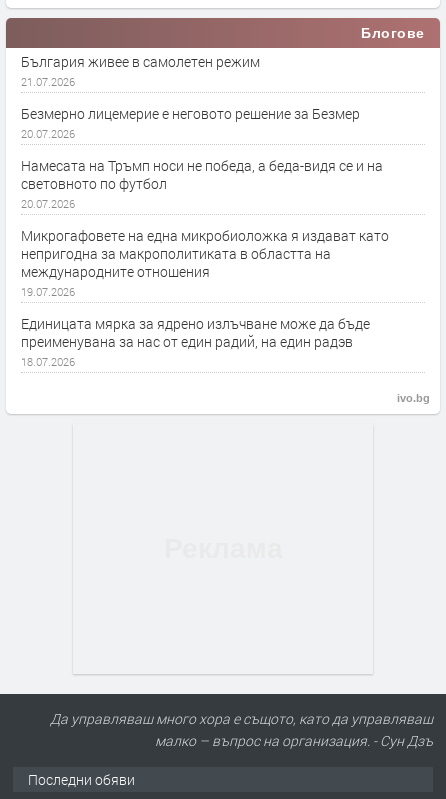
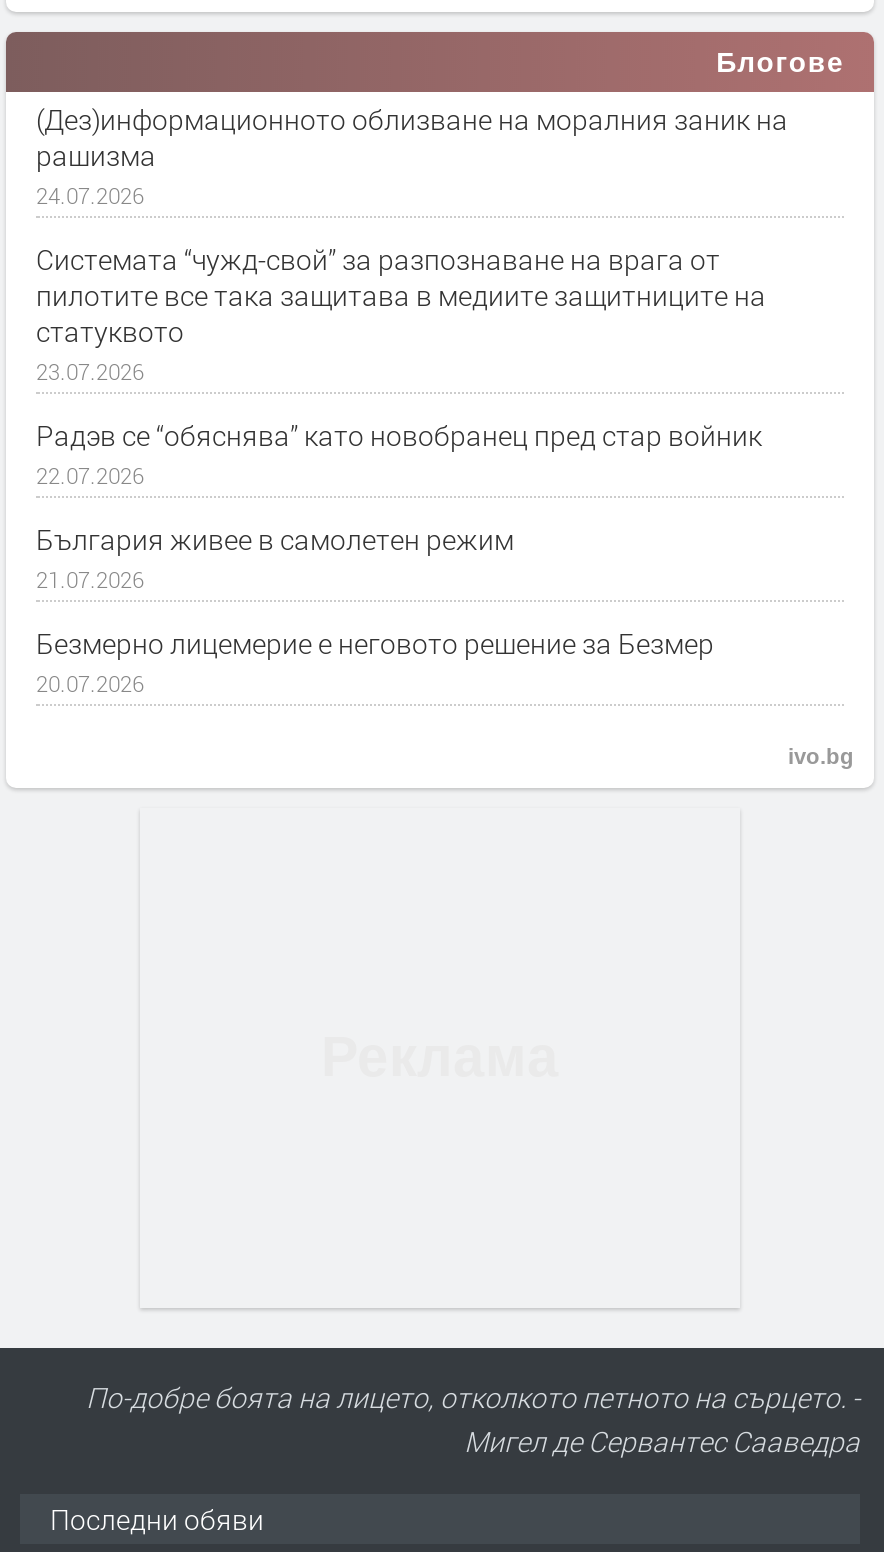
none -> [36,100,788,490] (Дез)информационното облизване на моралния заник на | рашизма | 24.07.2026 | Системата “чужд-свой” за разпознаване на врага от | пилотите все така защитава в медиите защитниците на | статуквото | 23.07.2026 | Радэв се “обяснява” като новобранец пред стар войник | 22.07.2026
moved [21,52,360,141] -> [36,520,714,698]: България живее в самолетен режим | 21.07.2026 | Безмерно лицемерие е неговото решение за Безмер | 20.07.2026
[21,156,389,369] Намесата на Тръмп носи не победа, а беда-видя се и на | световното по футбол | 20.07.2026 | Микрогафовете на една микробиоложка я издават като | непригодна за макрополитиката в областта на | международните отношения | 19.07.2026 | Единицата мярка за ядрено излъчване може да бъде | преименувана за нас от един радий, на един радэв | 18.07.2026 -> none
[50,709,433,750] Да управляваш много хора е същото, като да управляваш | малко – въпрос на организация. - Сун Дзъ -> [86,1378,860,1460] По-добре боята на лицето, отколкото петното на сърцето. - | Мигел де Сервантес Сааведра

